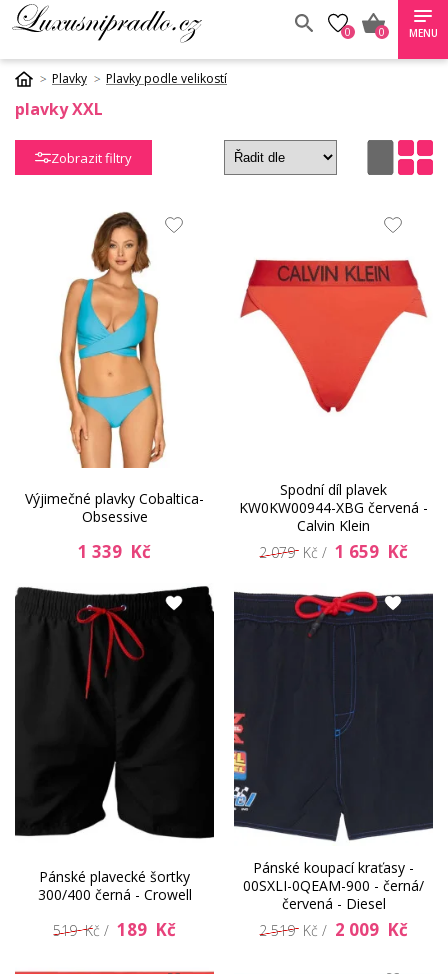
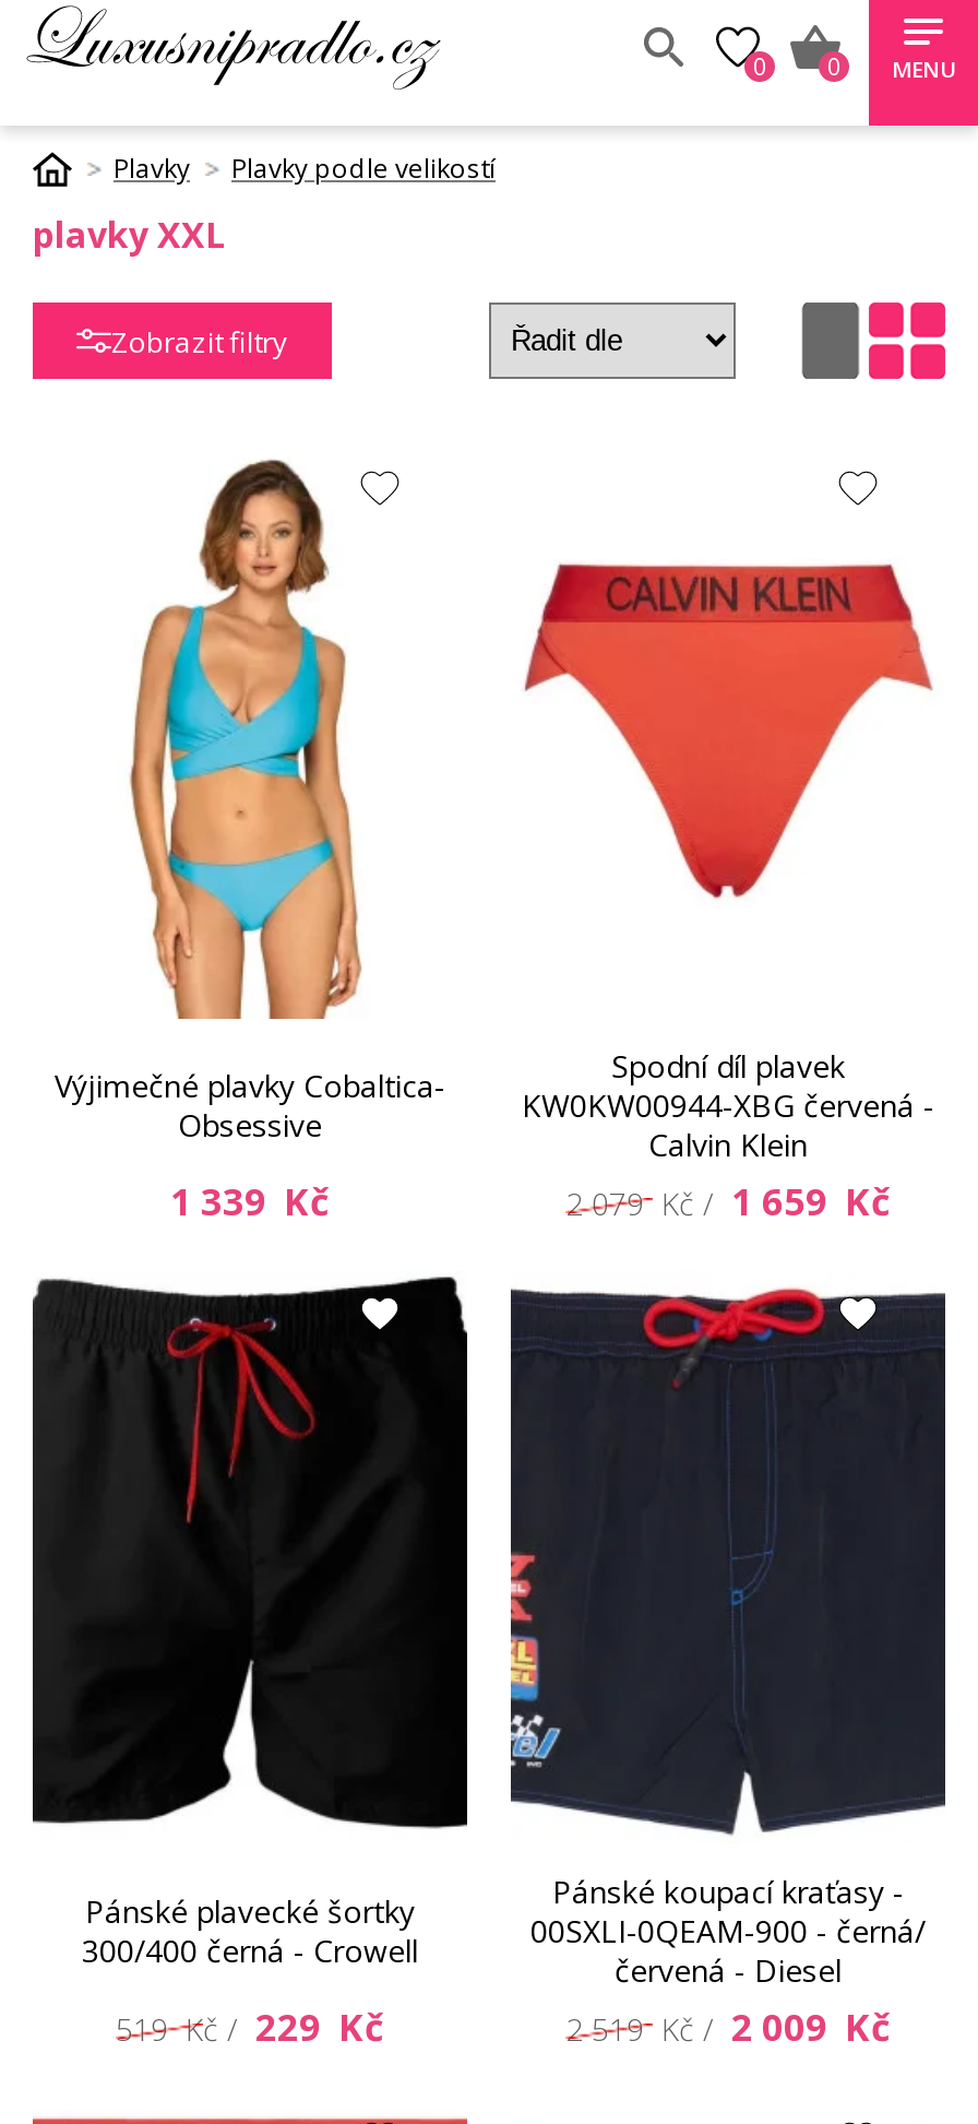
[53,918,176,941] 519 Kč / 189 Kč -> [116,2002,384,2052] 519 Kč / 229 Kč

